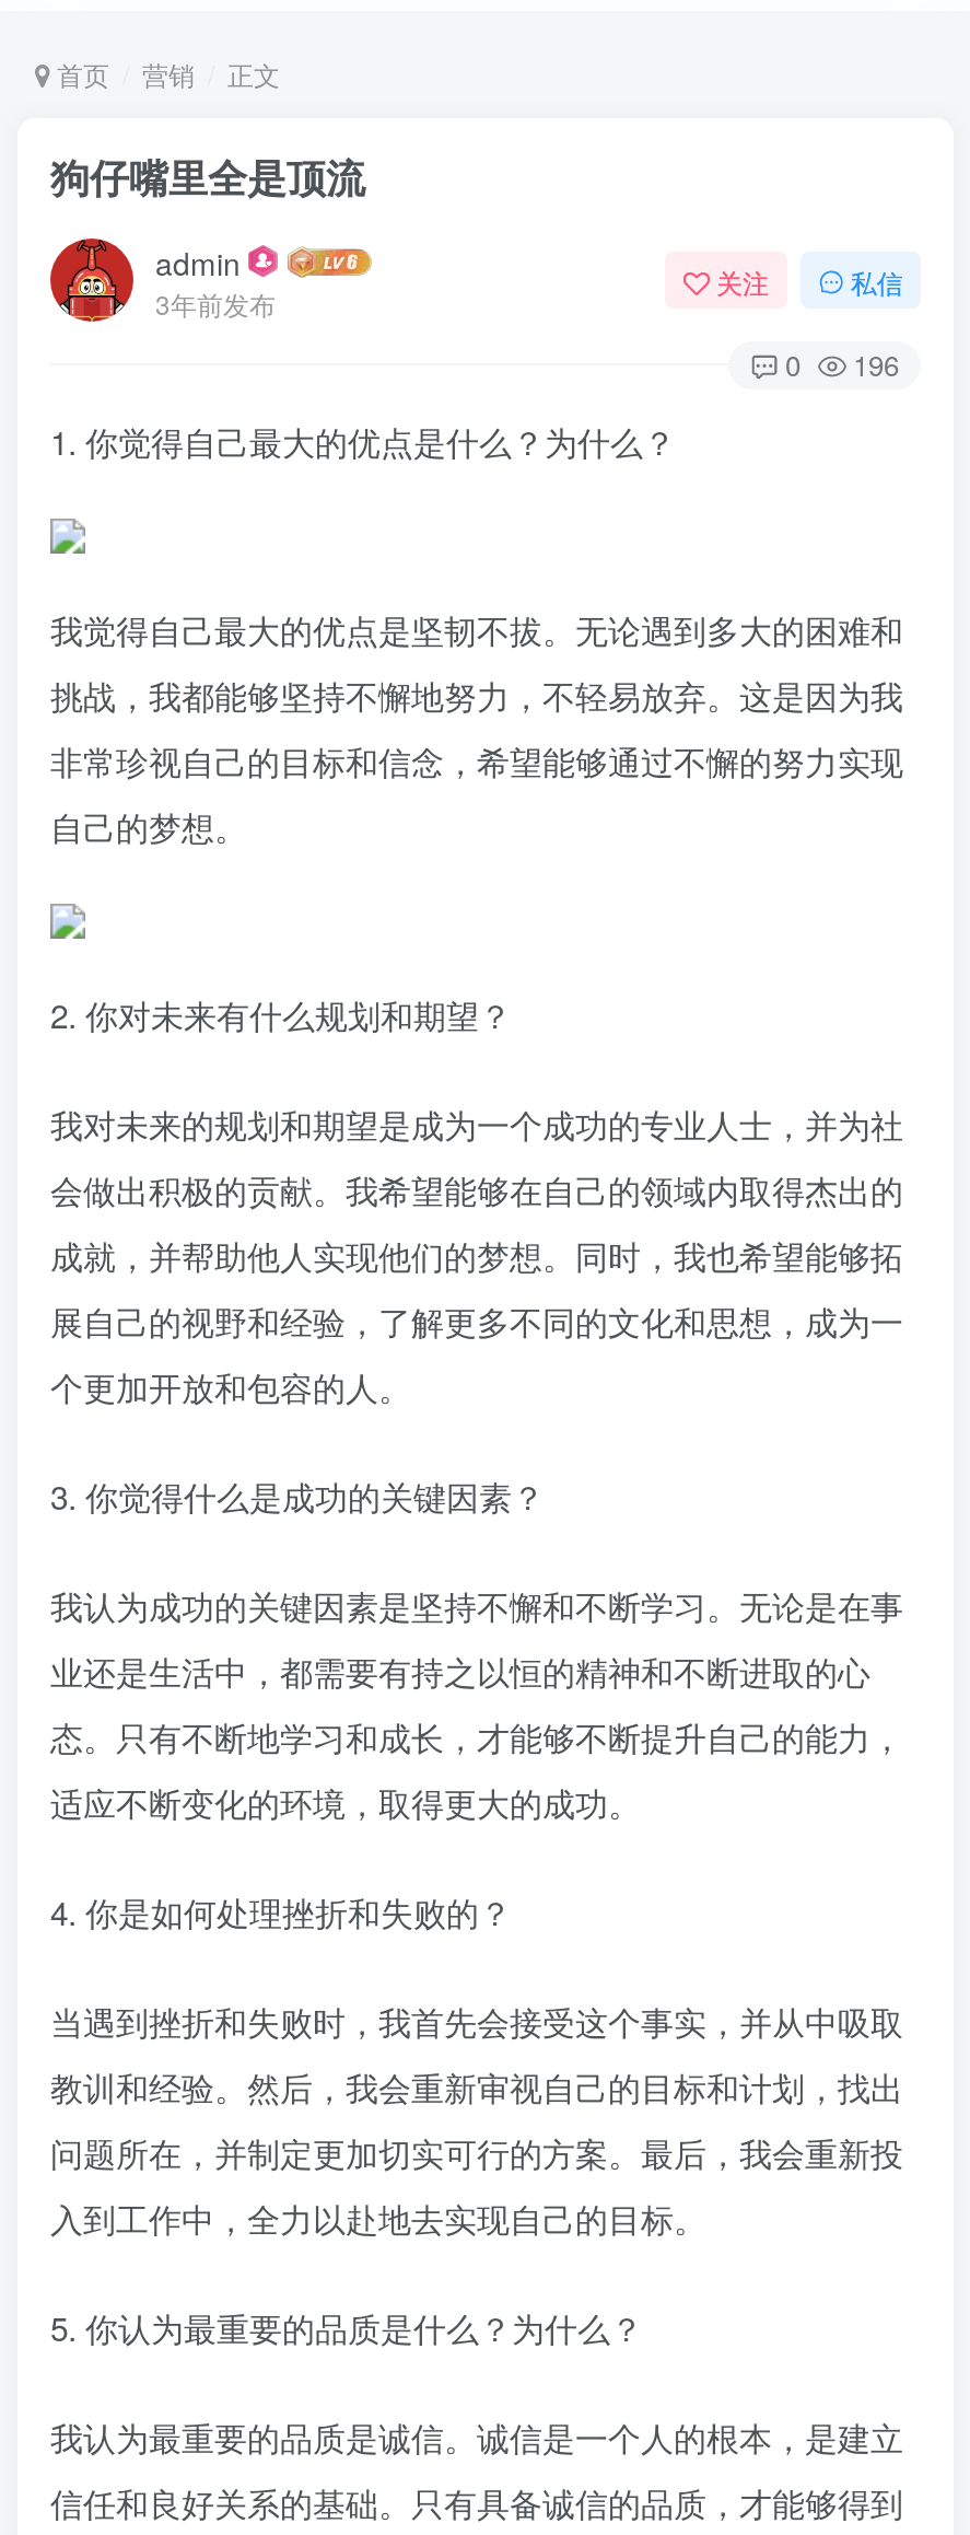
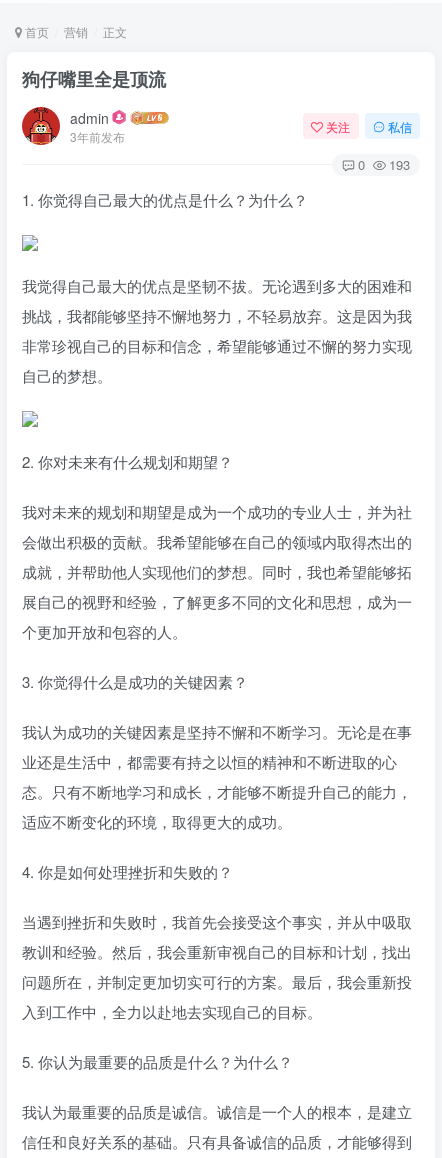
[785,344,899,385] 0 196 -> [358,155,410,174] 0 193

